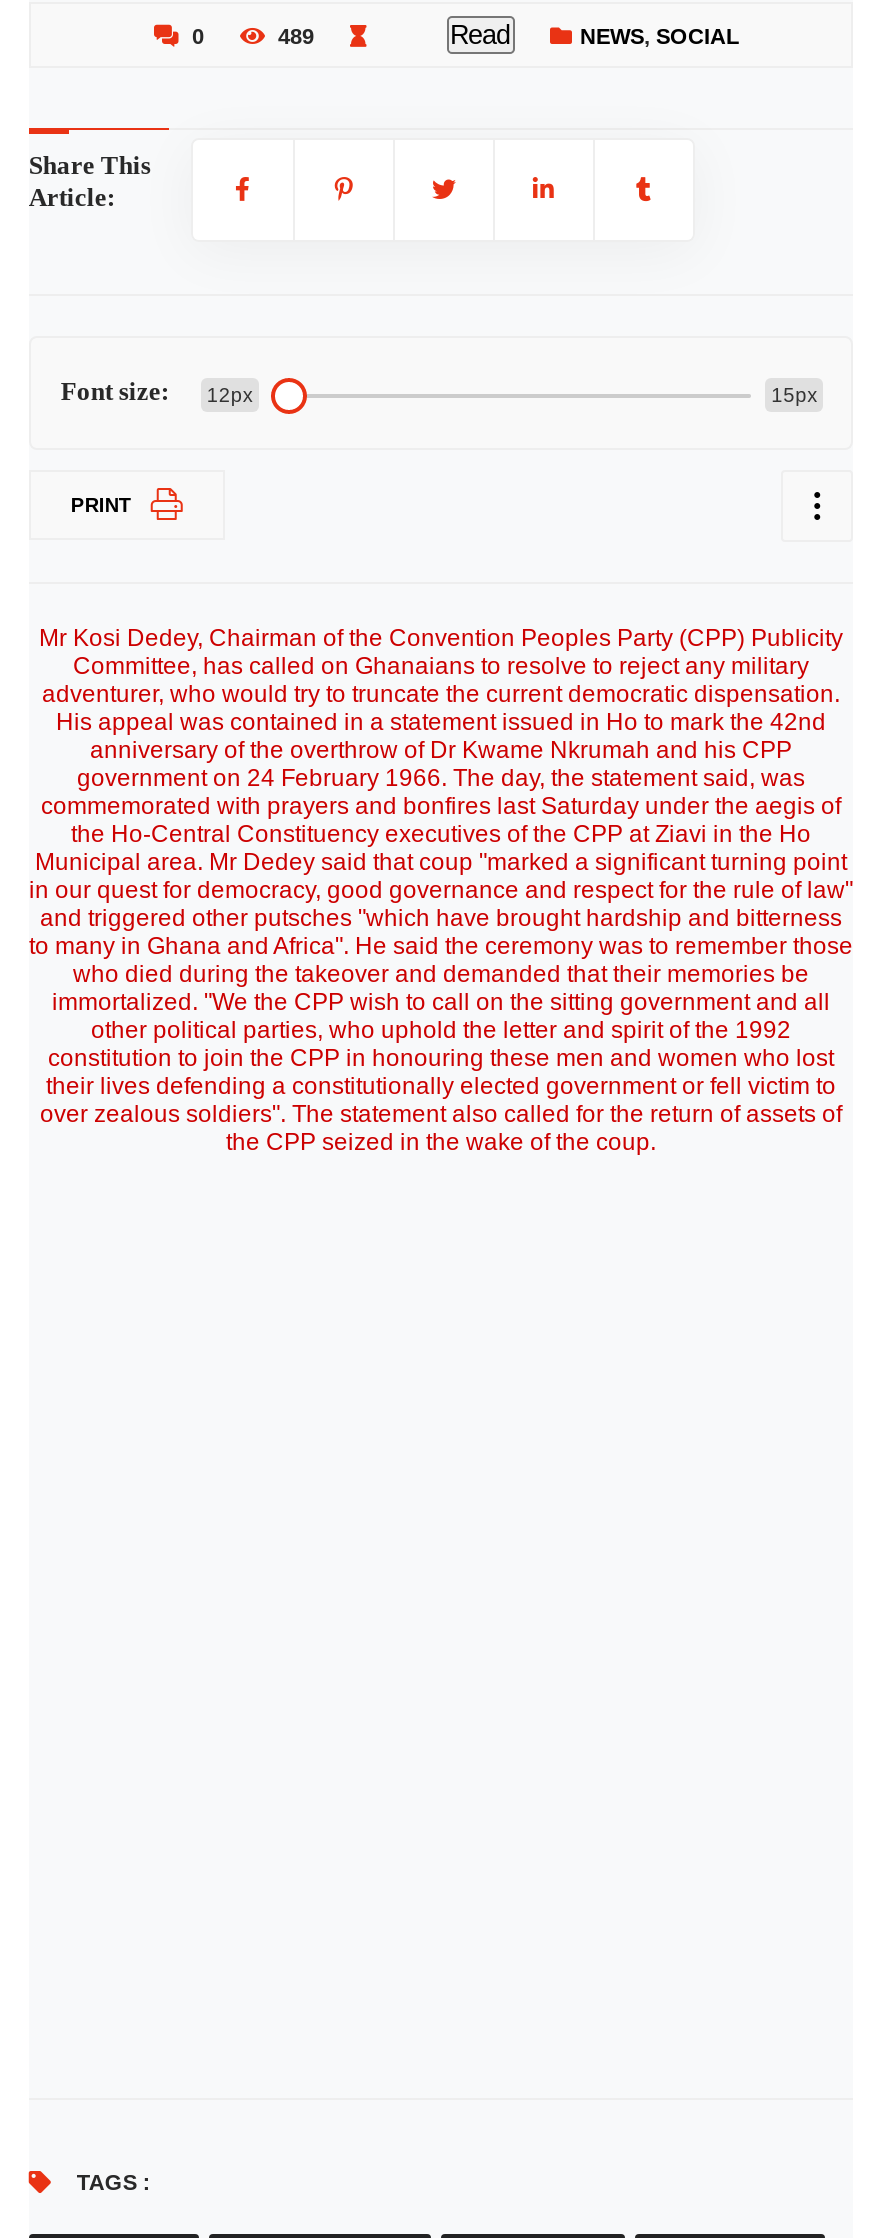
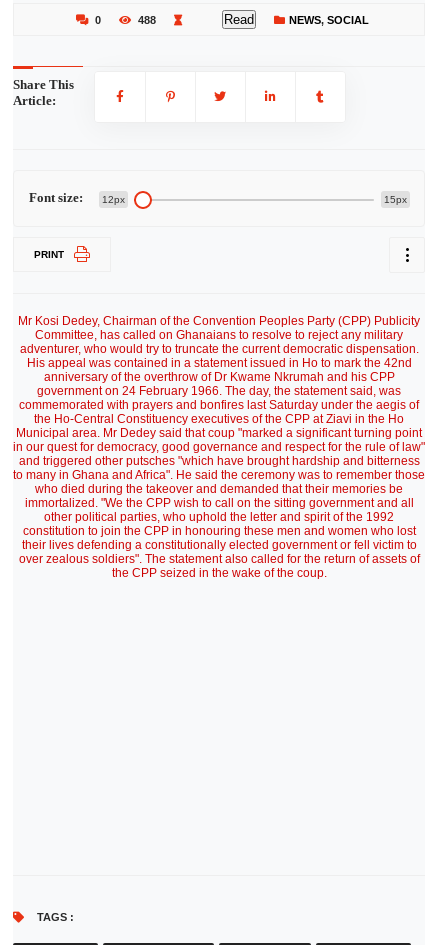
[272,24,314,48] 489 -> [134,14,155,26] 488

